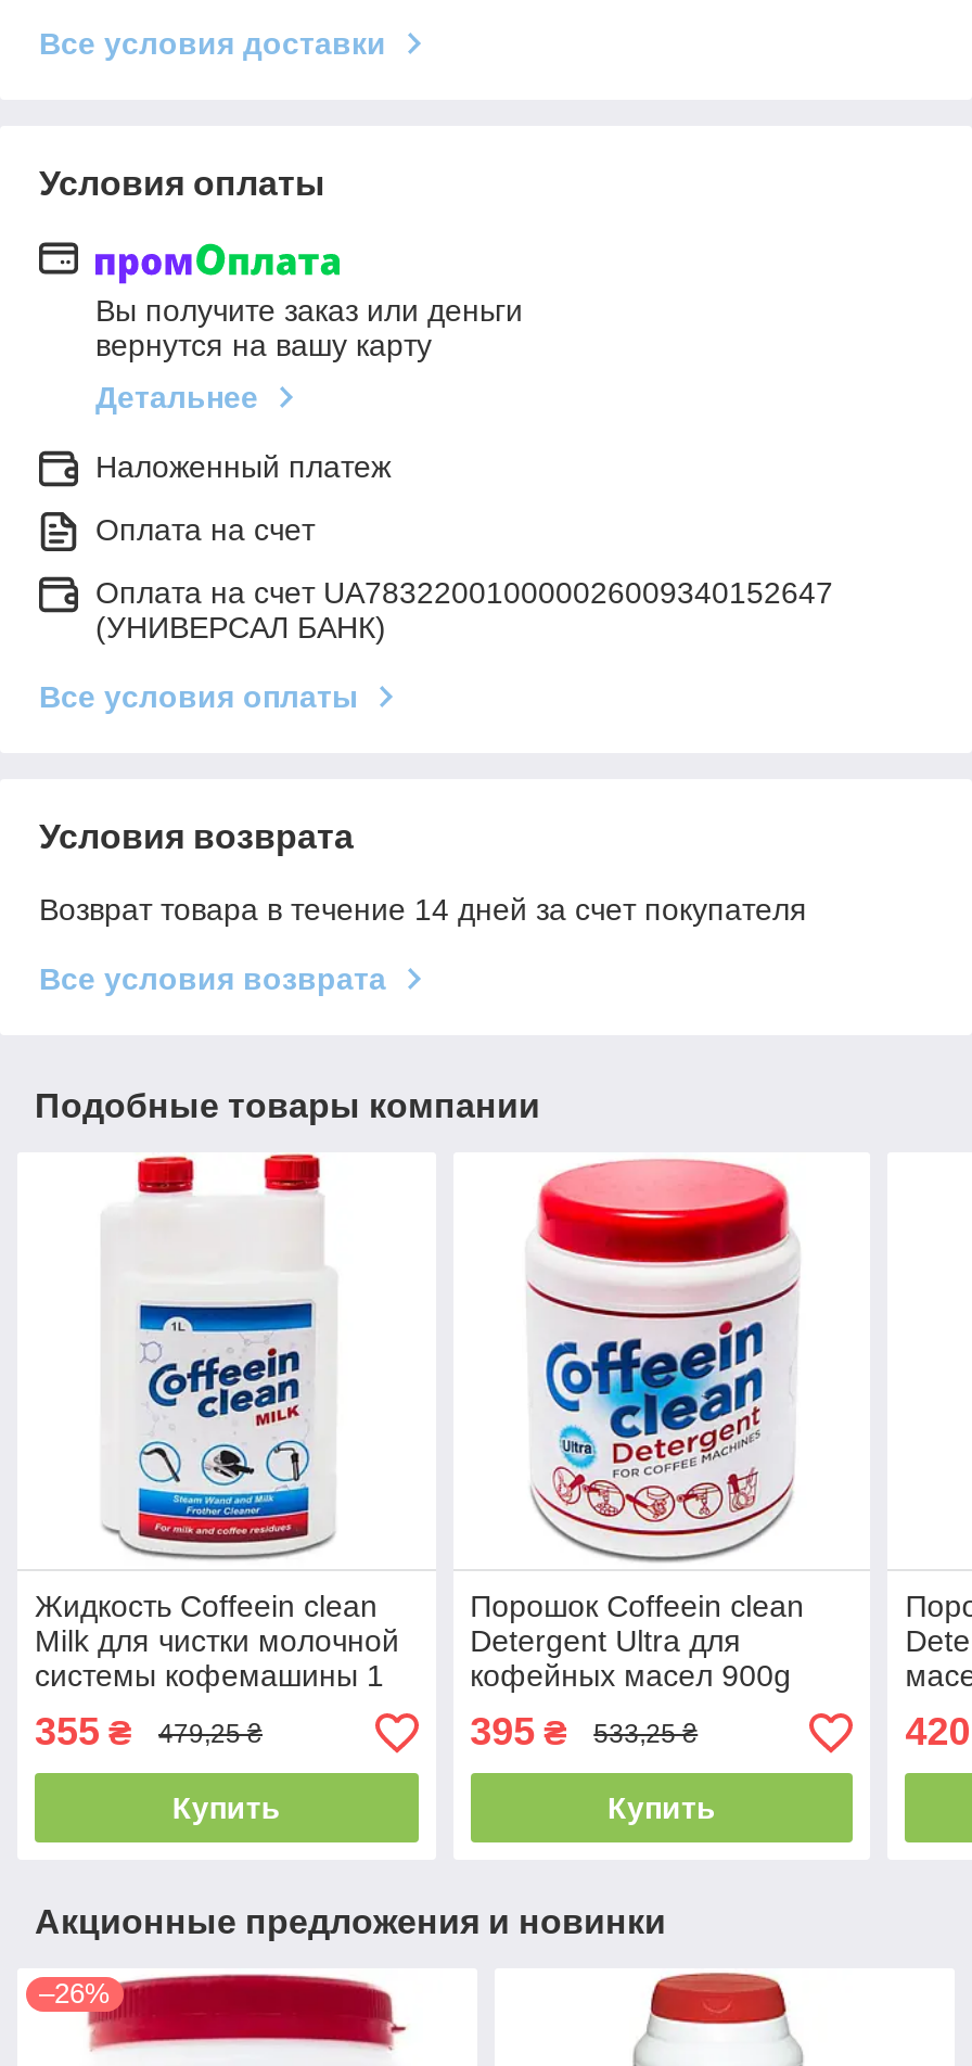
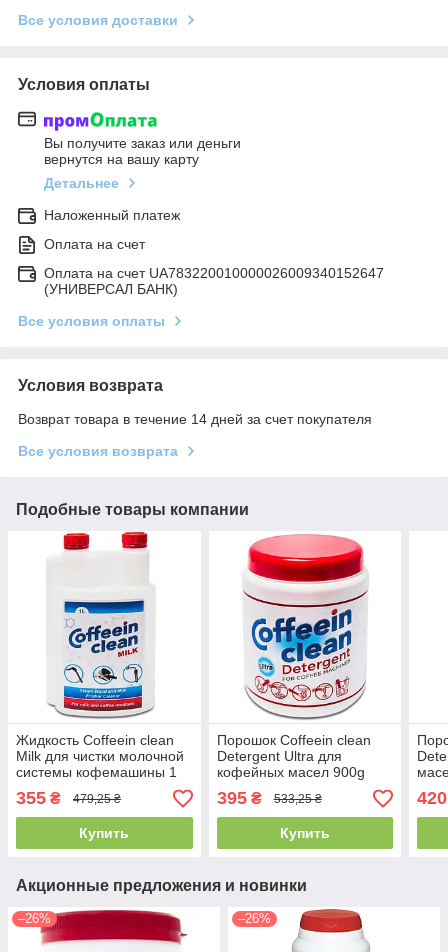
none -> [238,911,271,926] –26%

